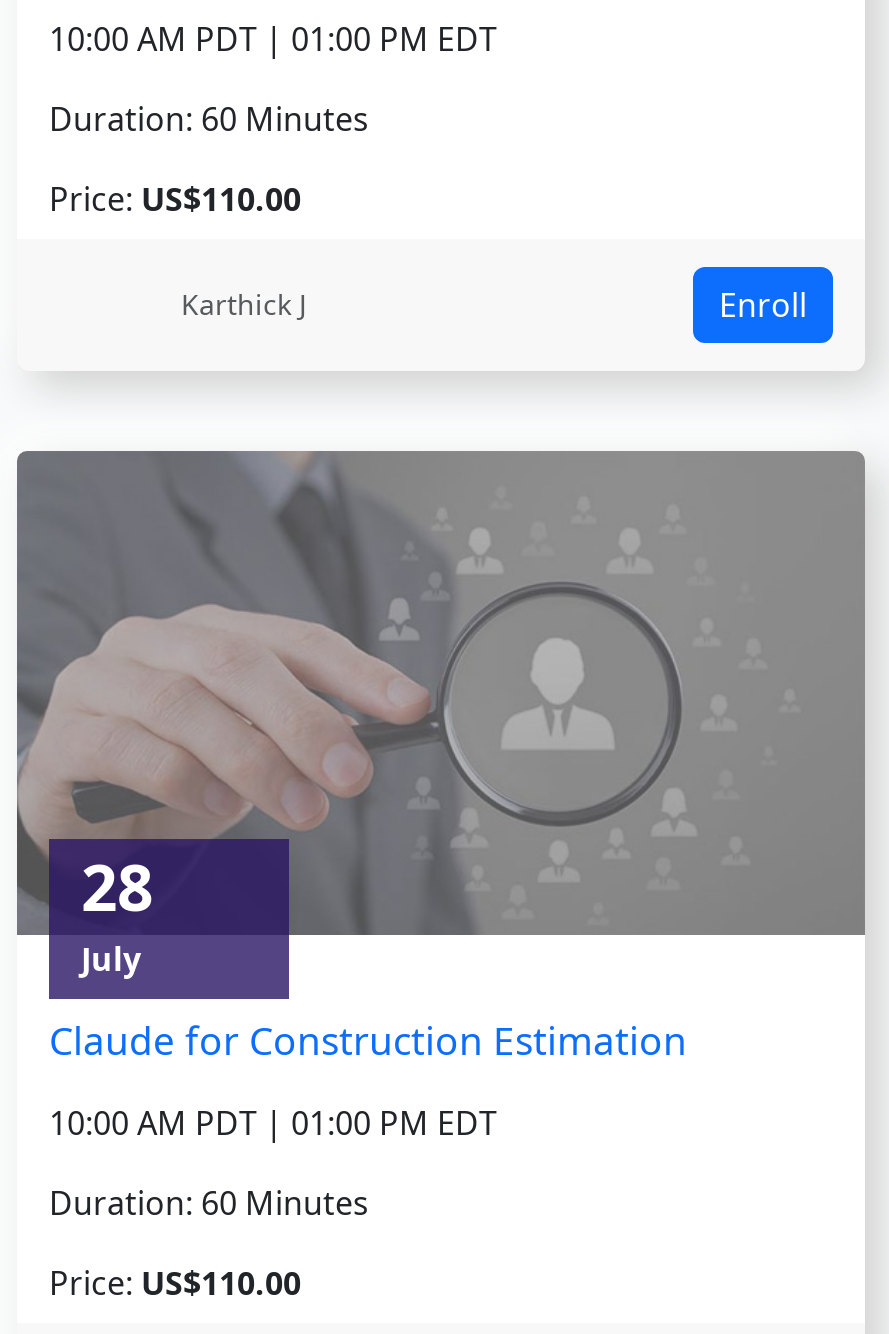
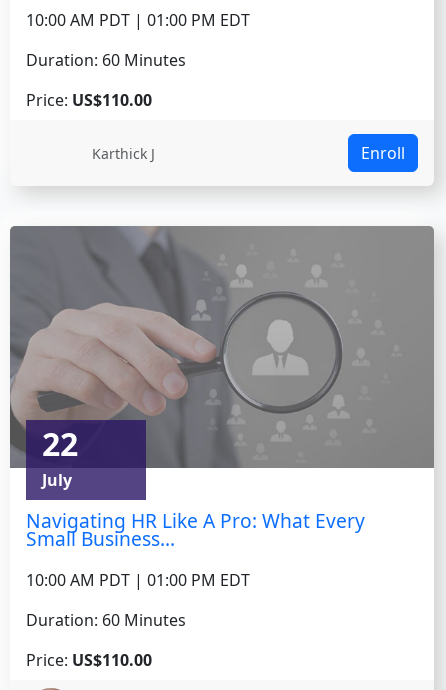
[81,844,153,930] 28 -> [42,422,78,465] 22
[49,1014,687,1068] Claude for Construction Estimation -> [26,507,365,552] Navigating HR Like A Pro: What Every | Small Business...

